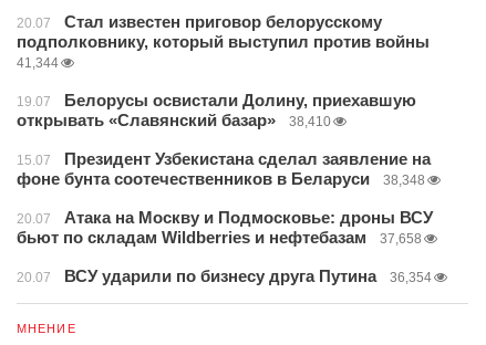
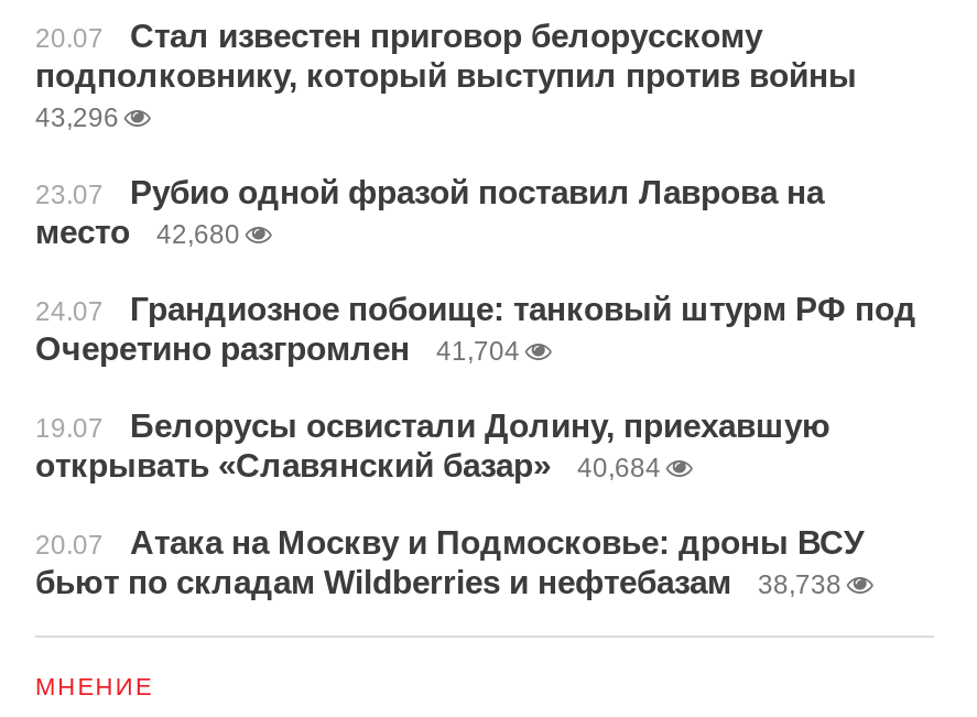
[17,55,59,71] 41,344 -> [35,102,916,367] 43,296 | 23.07 | Рубио одной фразой поставил Лаврова на | место | 42,680 | 24.07 | Грандиозное побоище: танковый штурм РФ под | Очеретино разгромлен | 41,704
moved [17,91,416,129] -> [35,406,831,484]: 19.07 | Белорусы освистали Долину, приехавшую | открывать «Славянский базар»
[17,114,431,188] 38,410 | 15.07 | Президент Узбекистана сделал заявление на | фоне бунта соотечественников в Беларуси | 38,348 -> [577,453,661,484] 40,684
moved [17,208,433,247] -> [35,523,864,600]: 20.07 | Атака на Москву и Подмосковье: дроны ВСУ | бьют по складам Wildberries и нефтебазам
[17,231,432,285] 37,658 | 20.07 | ВСУ ударили по бизнесу друга Путина | 36,354 -> [758,569,842,600] 38,738

